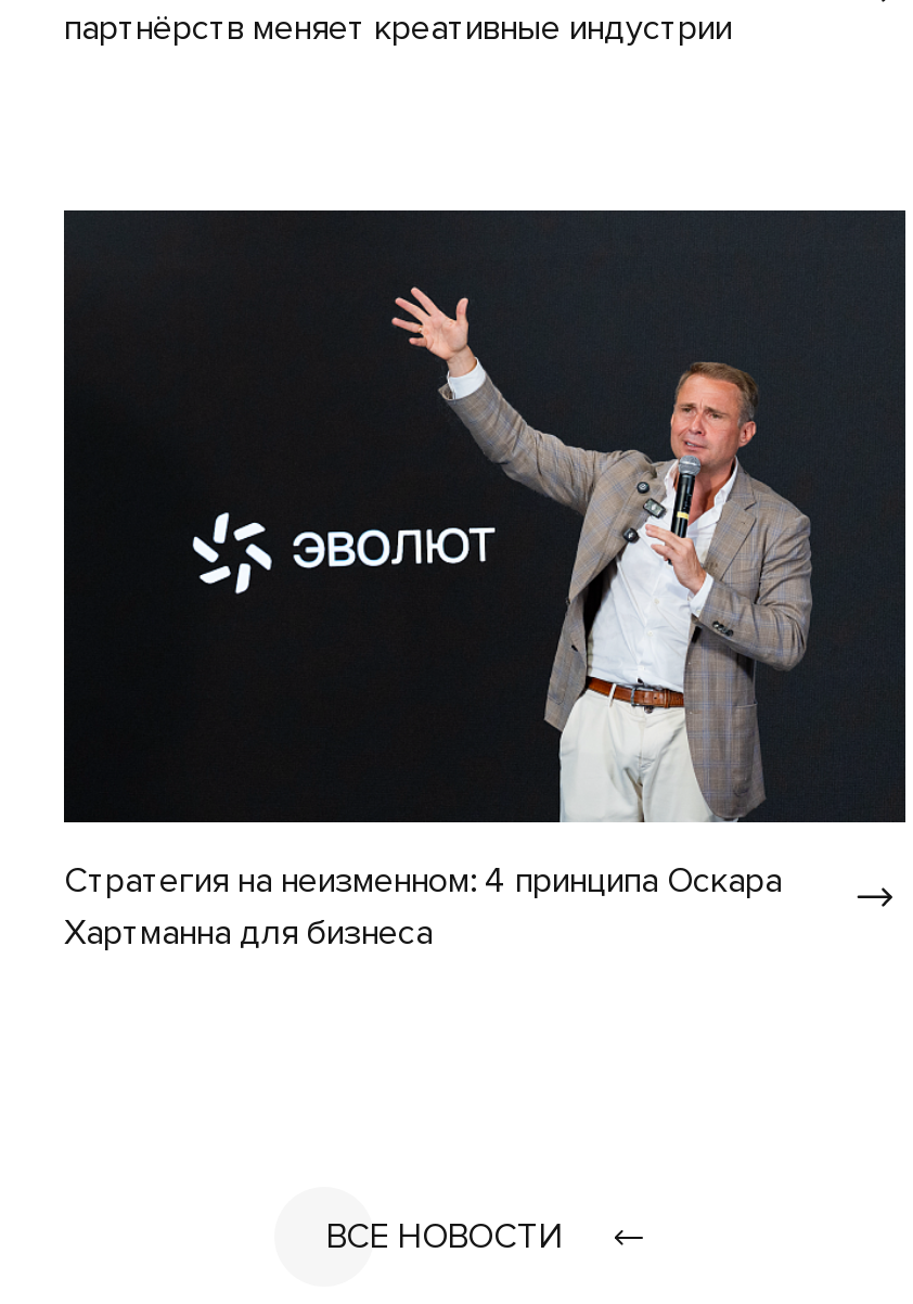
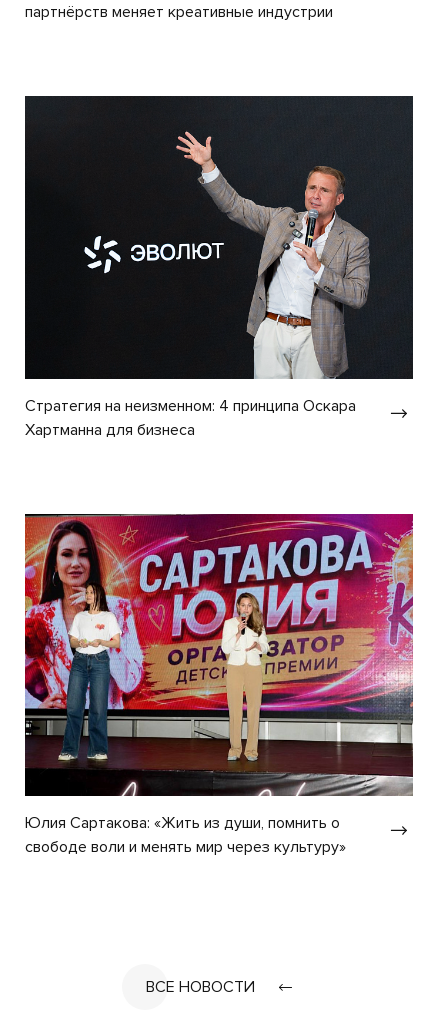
none -> [24,513,414,857] [image] | Юлия Сартакова: «Жить из души, помнить о | свободе воли и менять мир через культуру»

